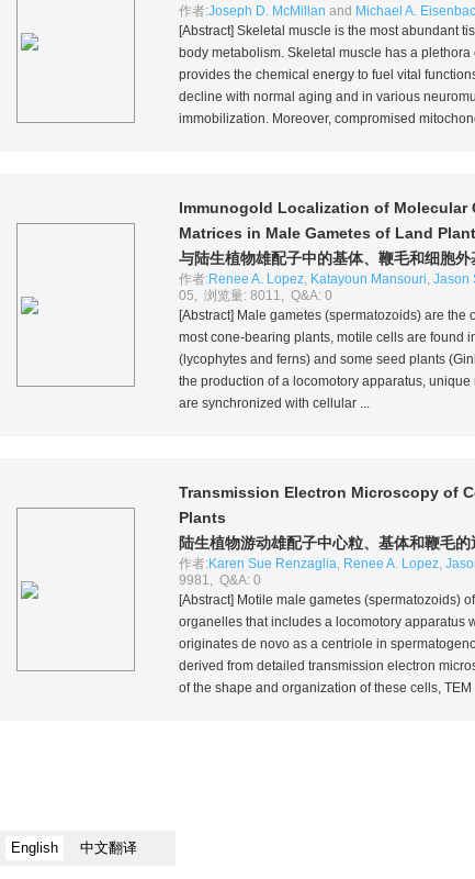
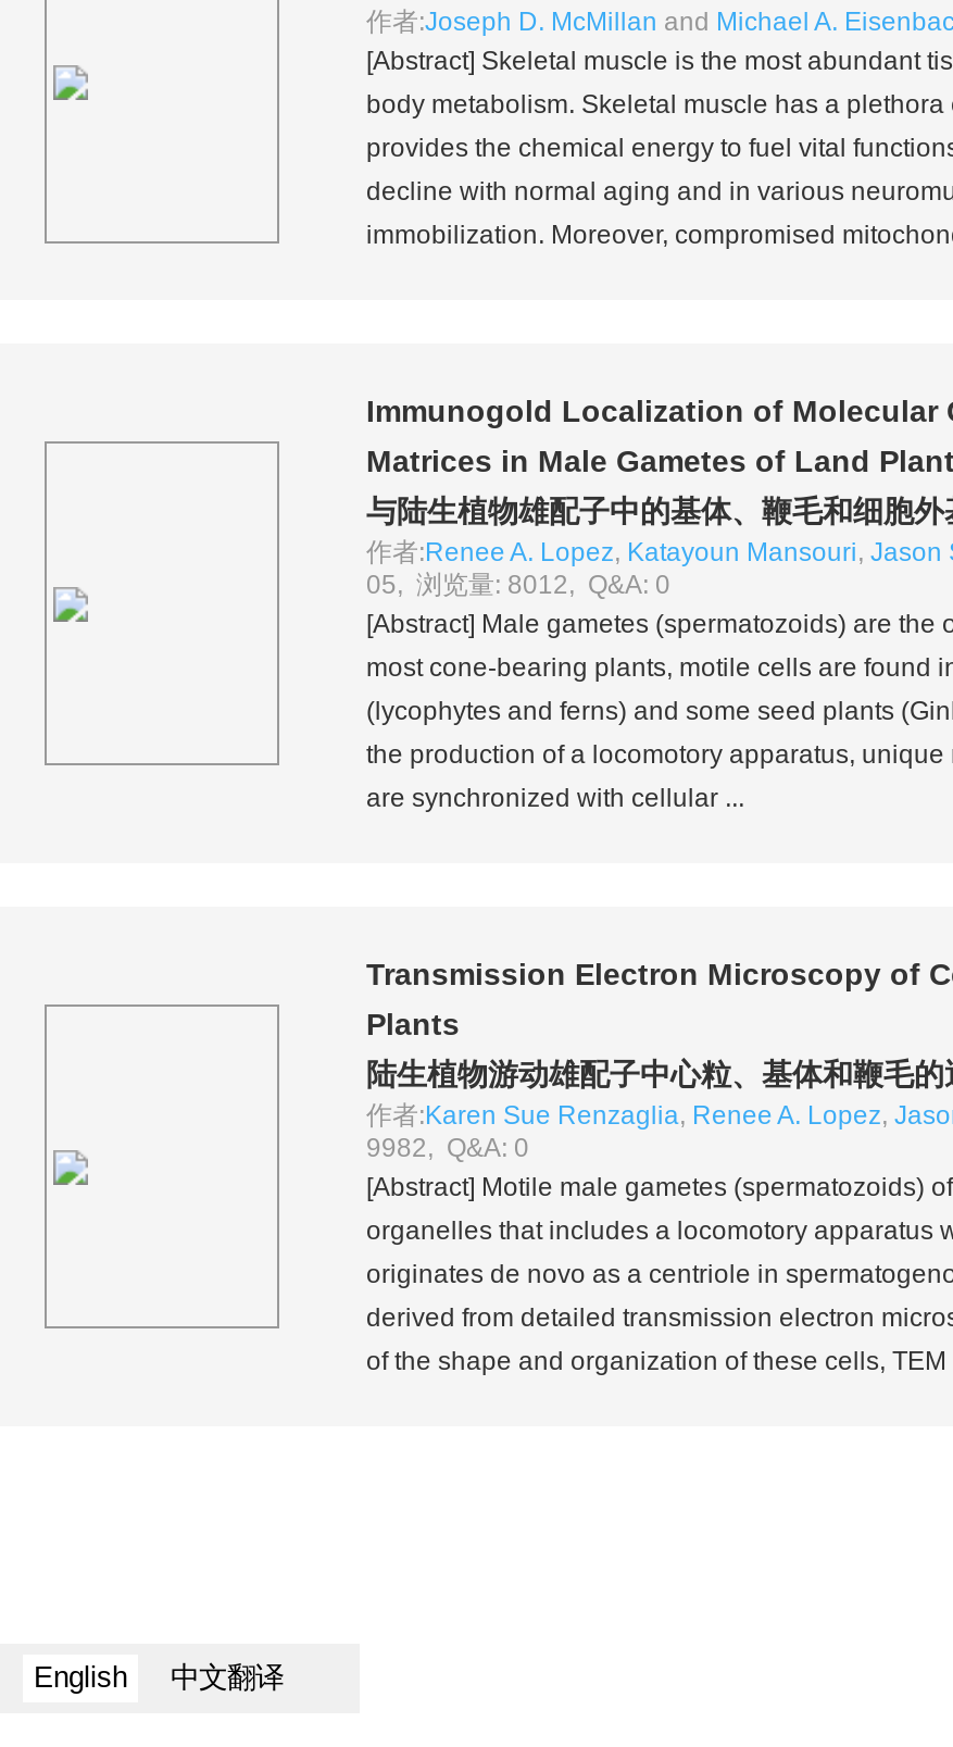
[179,288,332,303] 05, 浏览量: 8011, Q&A: 0 -> [366,570,670,600] 05, 浏览量: 8012, Q&A: 0
[179,572,261,588] 9981, Q&A: 0 -> [366,1133,529,1163] 9982, Q&A: 0

